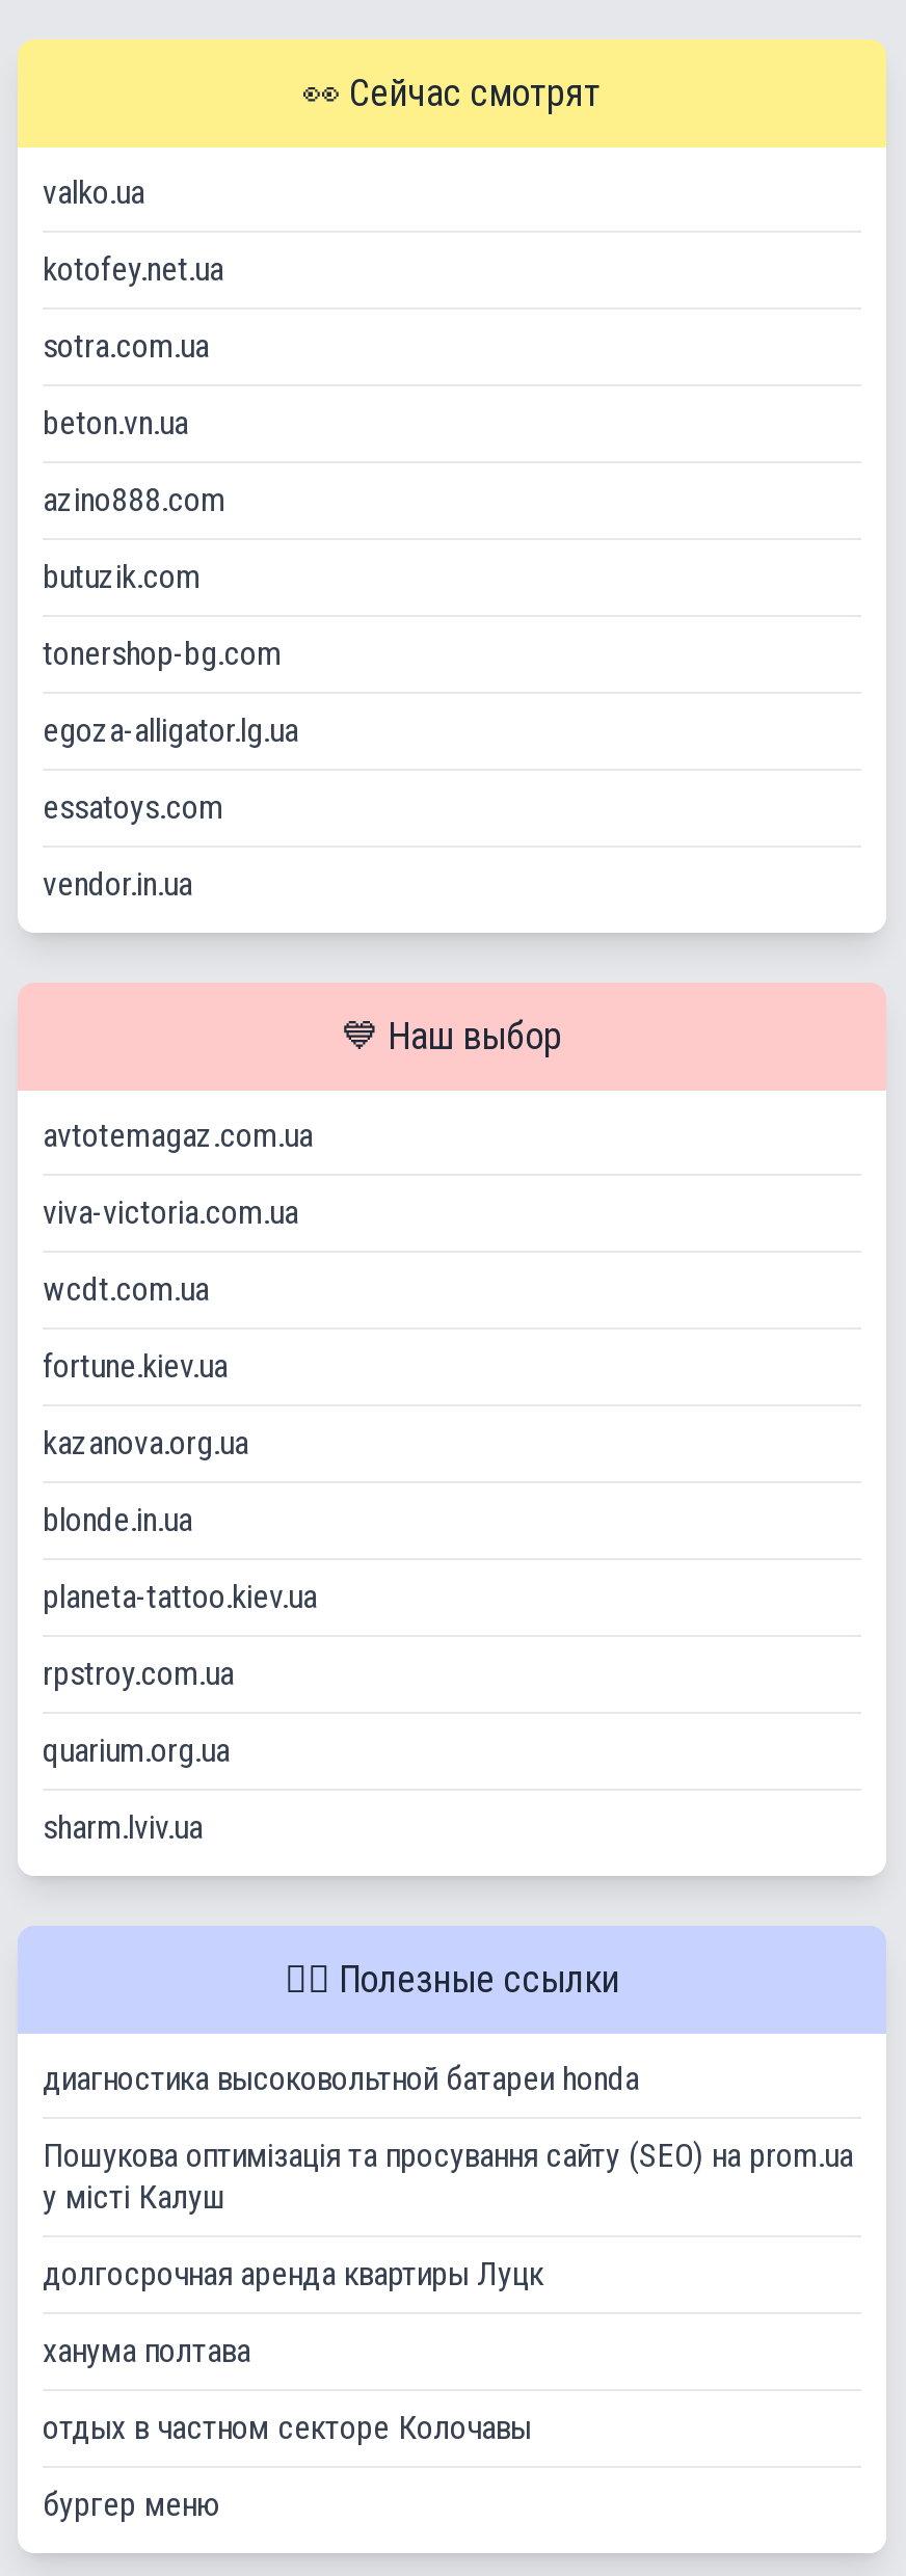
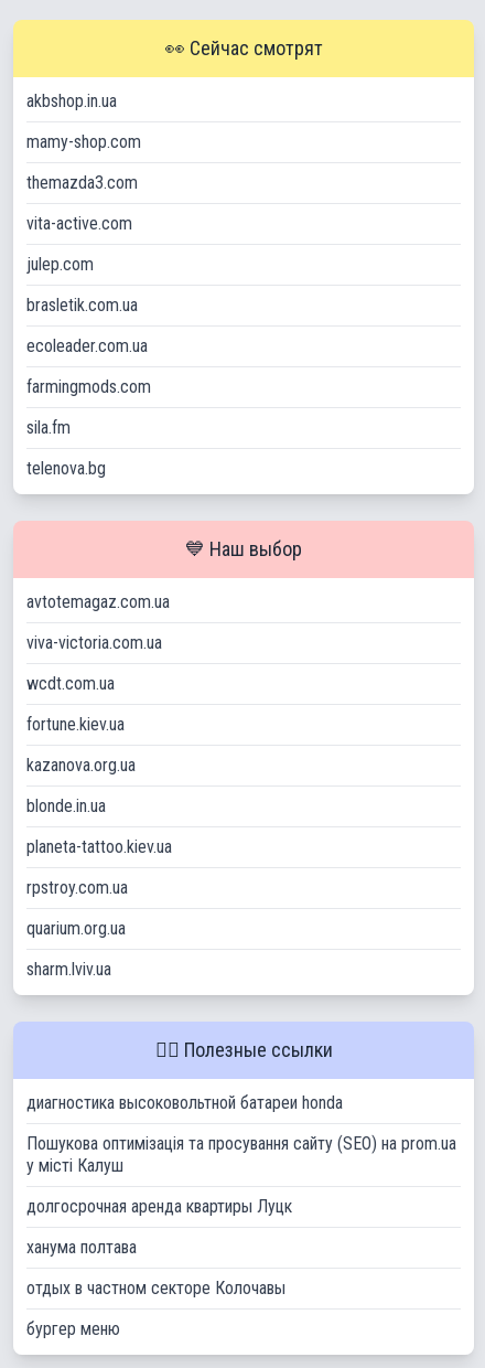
[43,172,144,212] valko.ua -> [26,90,117,111] akbshop.in.ua
[43,249,223,289] kotofey.net.ua -> [26,131,141,152] mamy-shop.com
[43,326,209,366] sotra.com.ua -> [26,172,138,193] themazda3.com
[43,403,188,442] beton.vn.ua -> [26,213,132,234] vita-active.com
[43,480,225,519] azino888.com -> [26,254,94,275] julep.com
[43,557,201,596] butuzik.com -> [26,295,138,316] brasletik.com.ua
[43,634,282,673] tonershop-bg.com -> [26,335,148,356] ecoleader.com.ua
[43,710,298,750] egoza-alligator.lg.ua -> [26,376,151,397] farmingmods.com
[43,787,223,827] essatoys.com -> [26,417,71,438] sila.fm
[43,864,192,904] vendor.in.ua -> [26,458,106,479] telenova.bg

